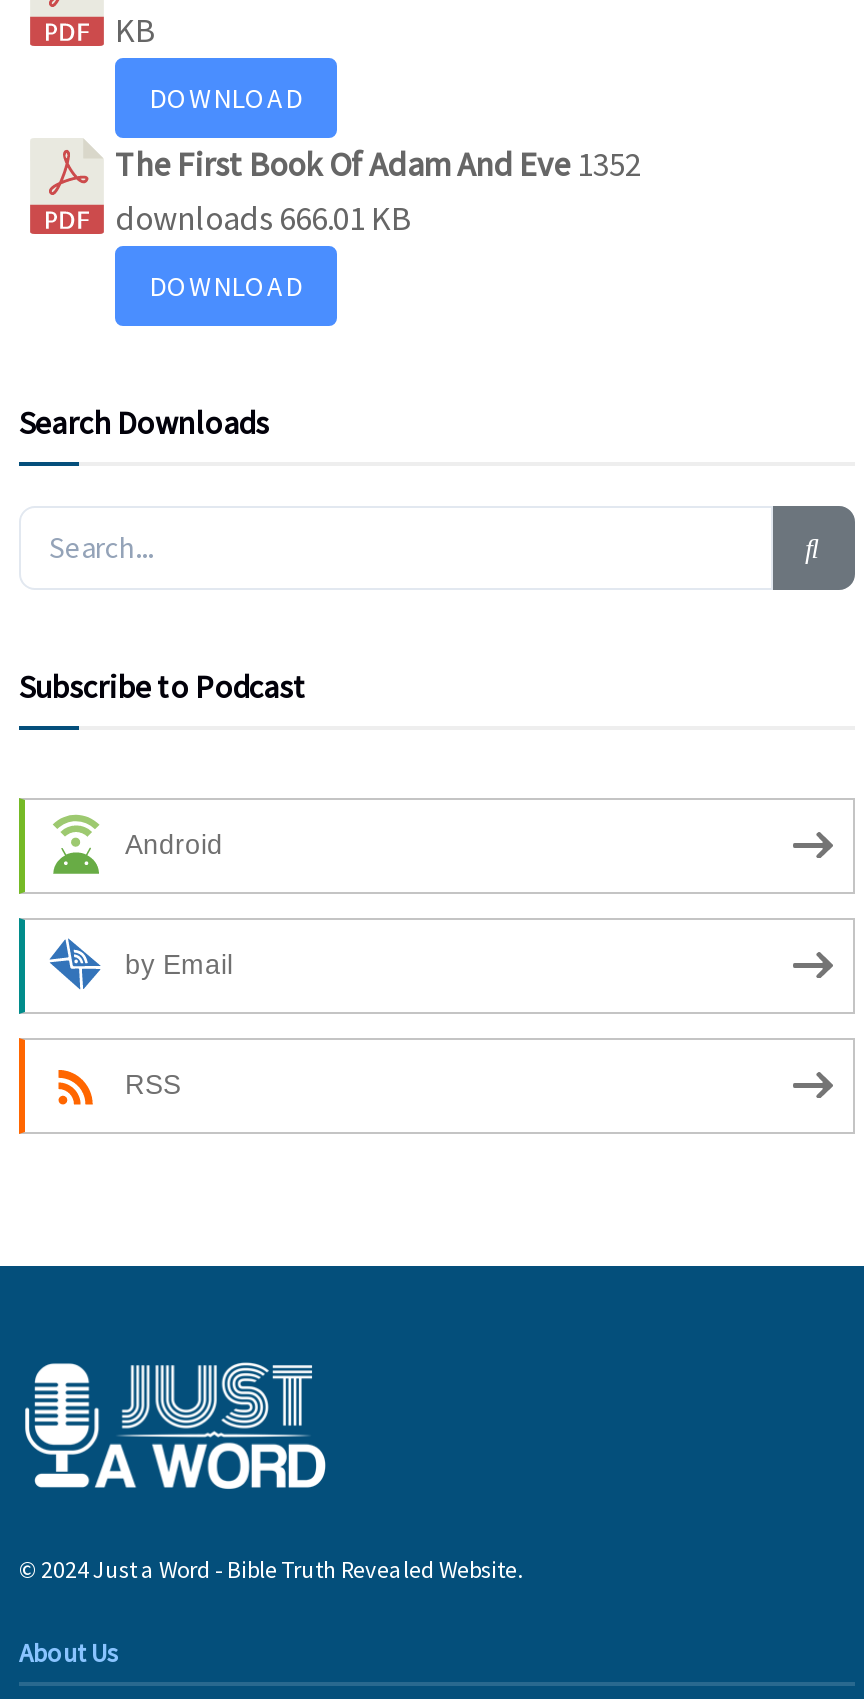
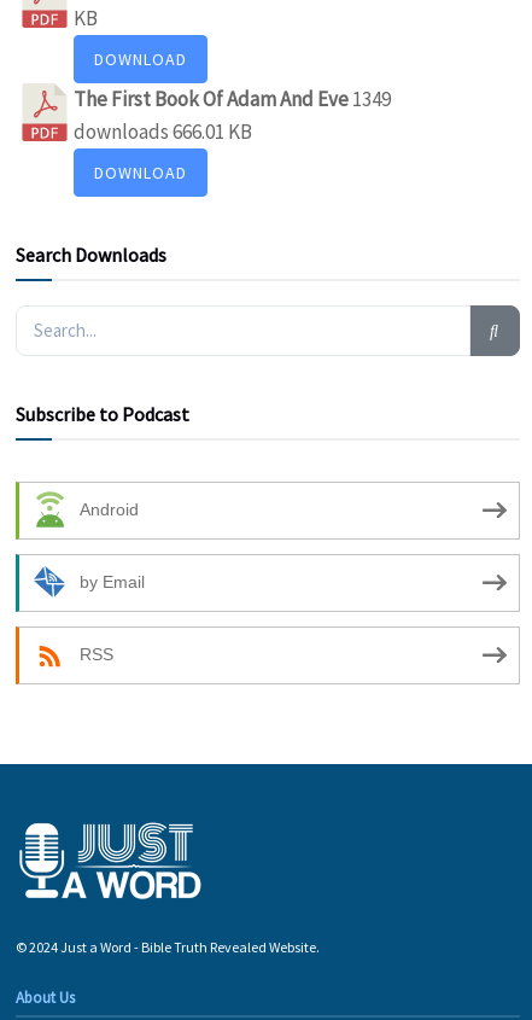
[115,142,641,186] The First Book Of Adam And Eve 1352 -> [74,86,391,112] The First Book Of Adam And Eve 1349

